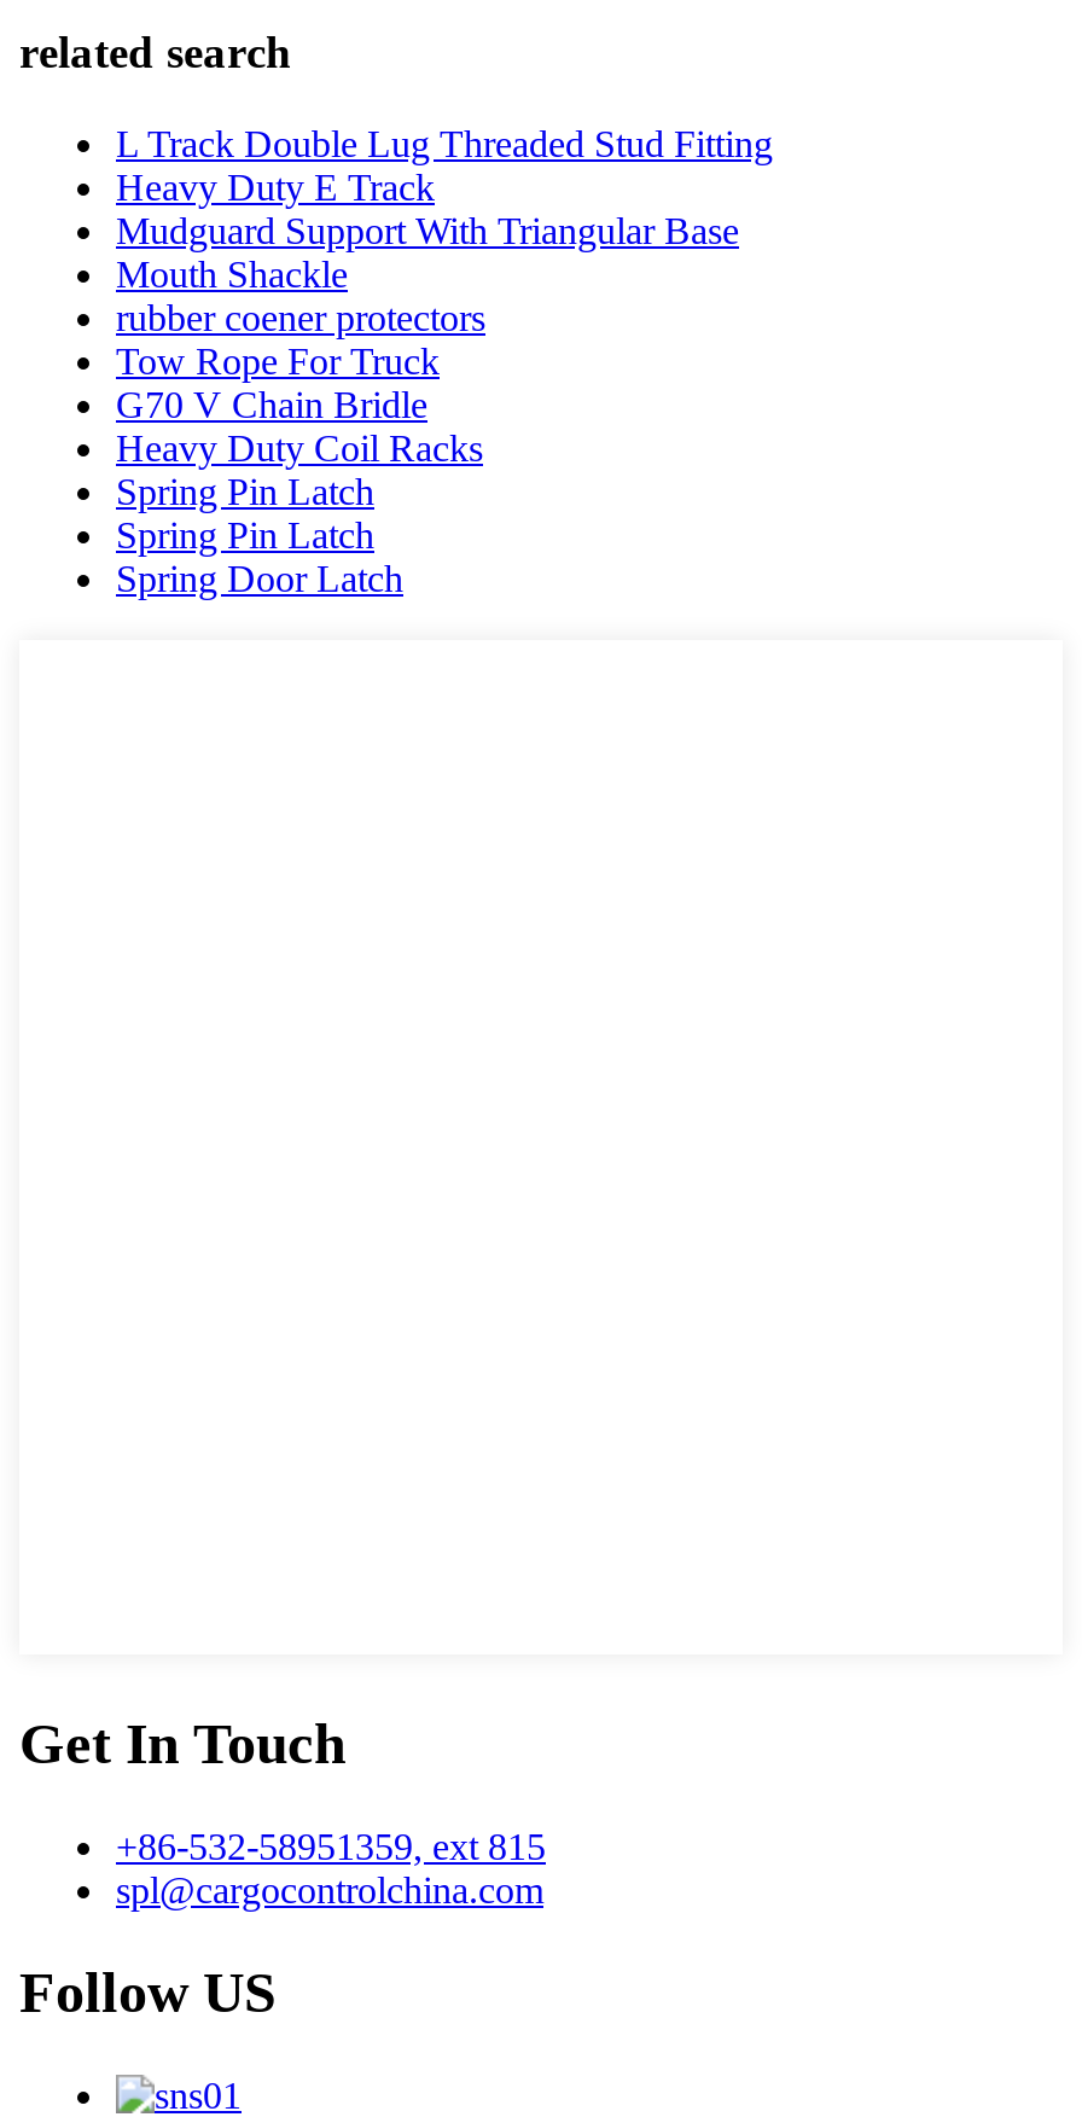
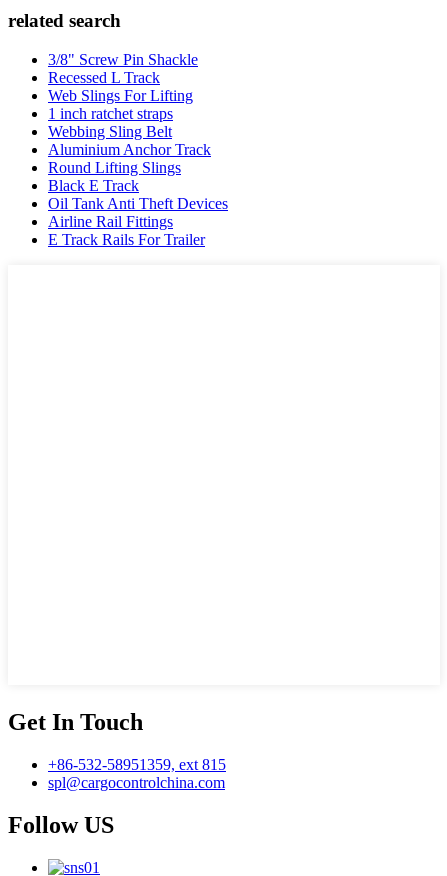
[116,124,773,600] L Track Double Lug Threaded Stud Fitting | Heavy Duty E Track | Mudguard Support With Triangular Base | Mouth Shackle | rubber coener protectors | Tow Rope For Truck | G70 V Chain Bridle | Heavy Duty Coil Racks | Spring Pin Latch | Spring Pin Latch | Spring Door Latch -> [48,51,228,248] 3/8" Screw Pin Shackle | Recessed L Track | Web Slings For Lifting | 1 inch ratchet straps | Webbing Sling Belt | Aluminium Anchor Track | Round Lifting Slings | Black E Track | Oil Tank Anti Theft Devices | Airline Rail Fittings | E Track Rails For Trailer

